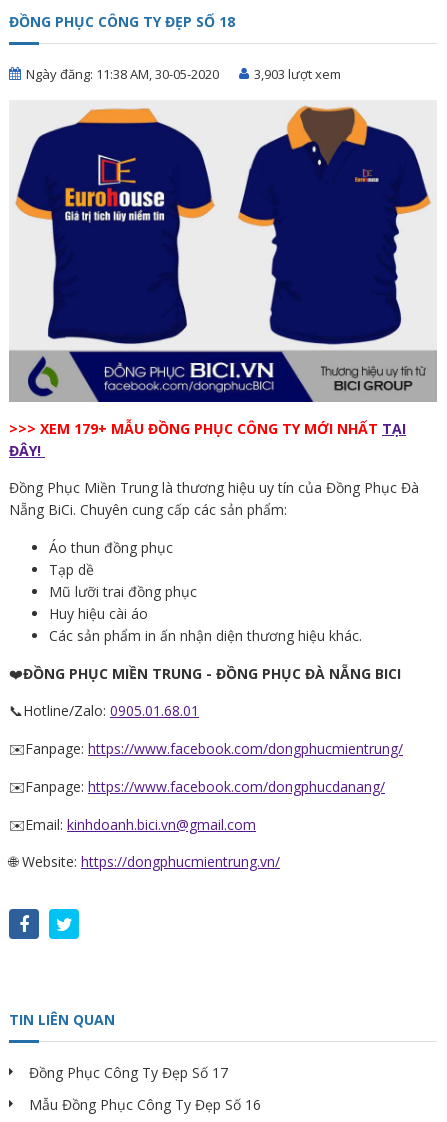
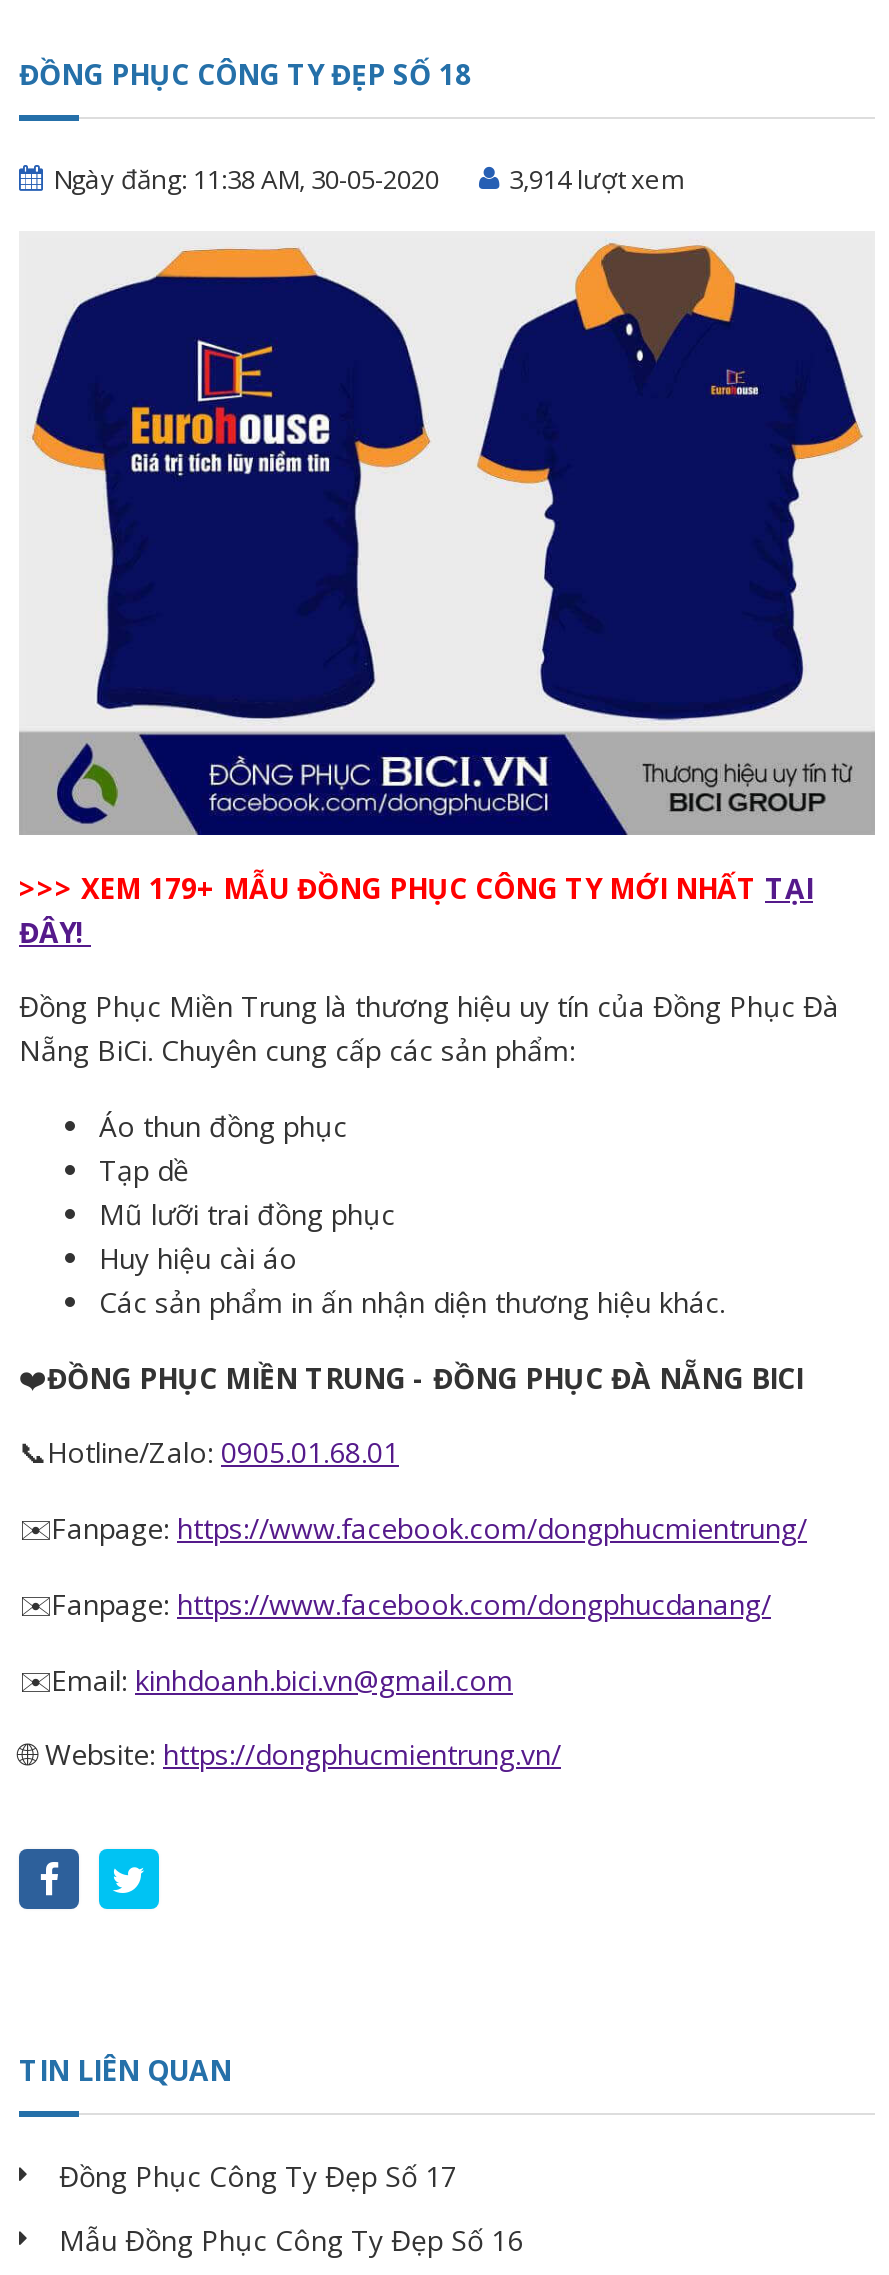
[26,65,341,83] Ngày đăng: 11:38 AM, 30-05-2020 3,903 lượt xem -> [53,161,683,197] Ngày đăng: 11:38 AM, 30-05-2020 3,914 lượt xem

